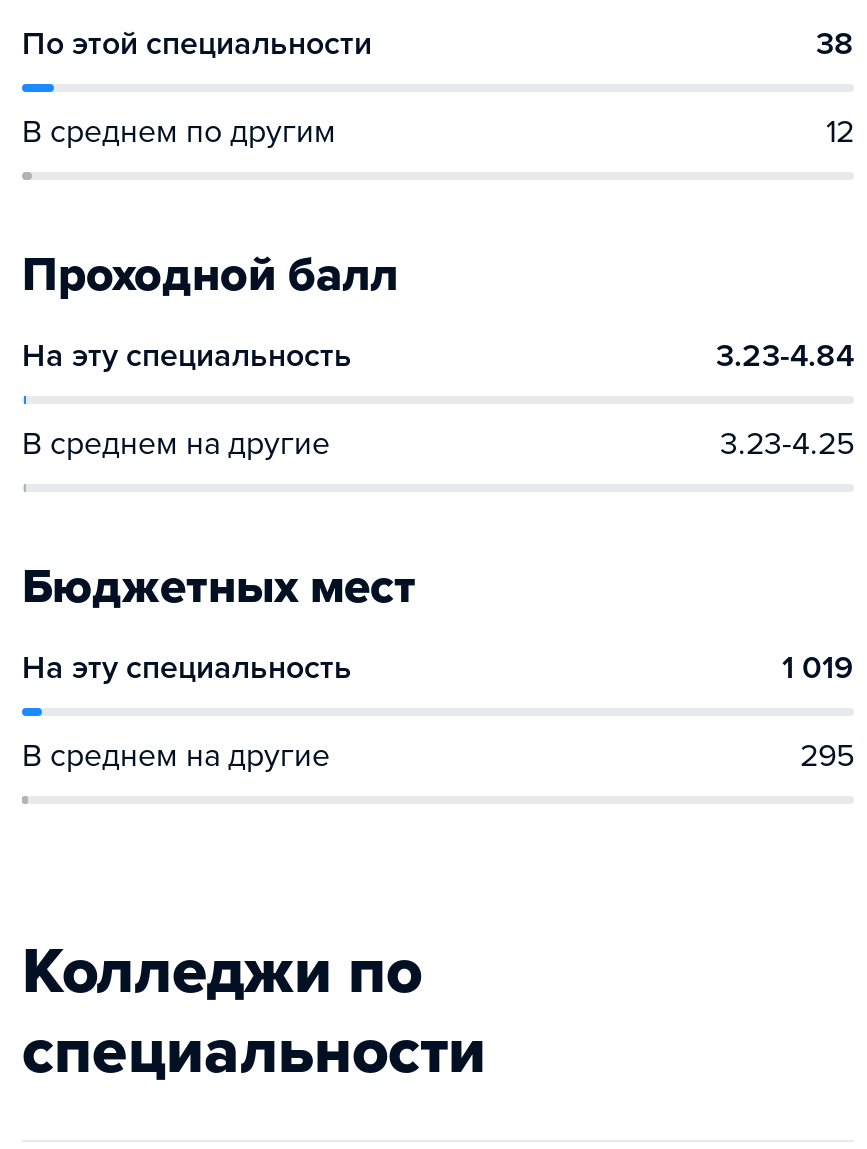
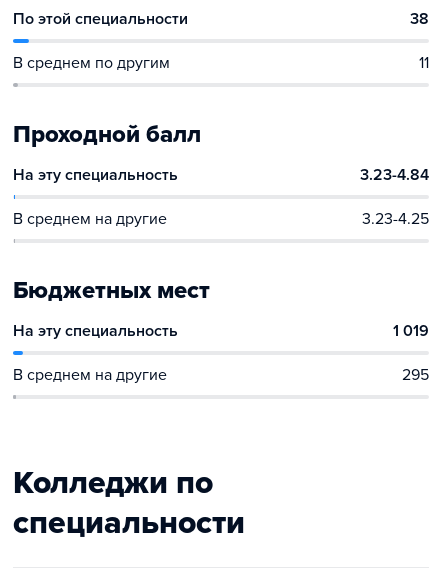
[826,112,854,152] 12 -> [419,53,429,73] 11

